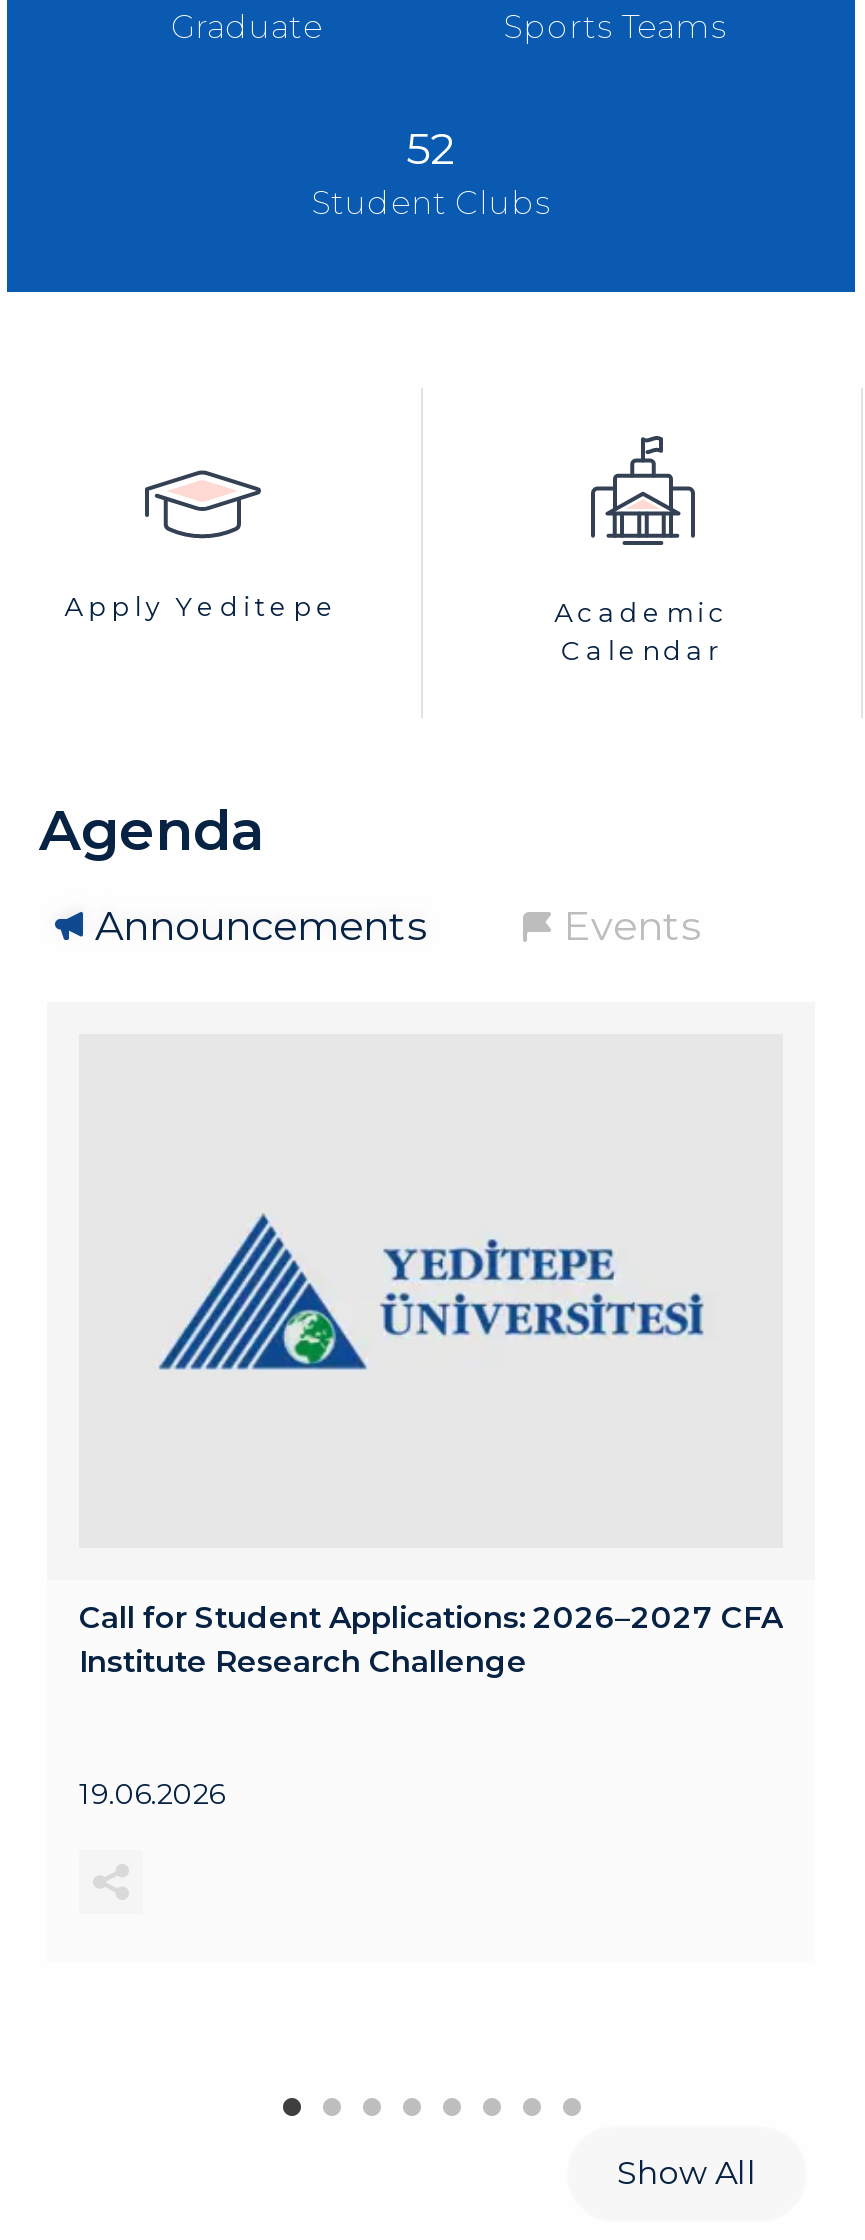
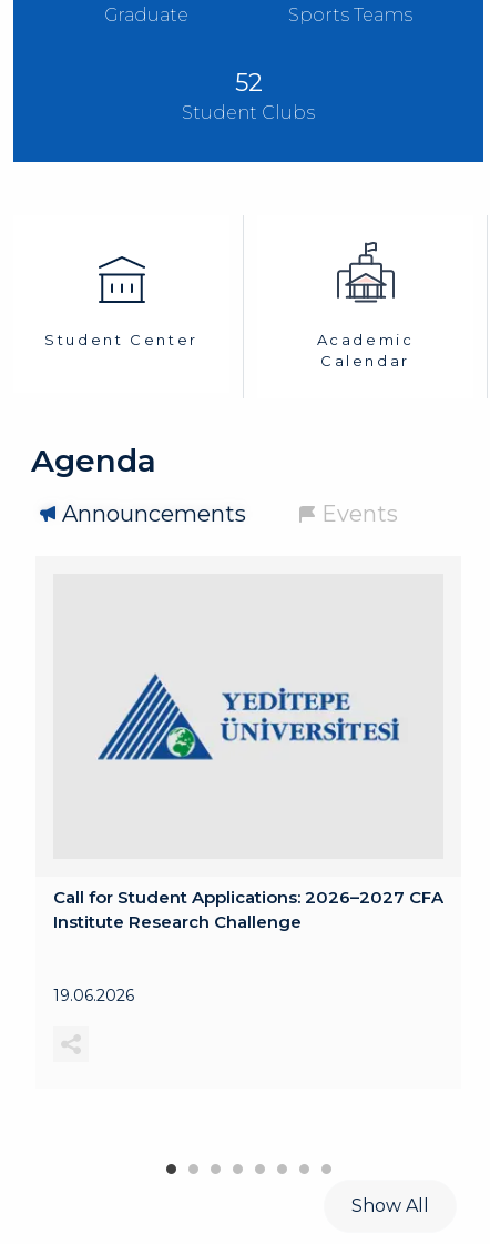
[65,462,339,622] [image] | Apply Yeditepe -> [45,255,198,349] [image] | Student Center

